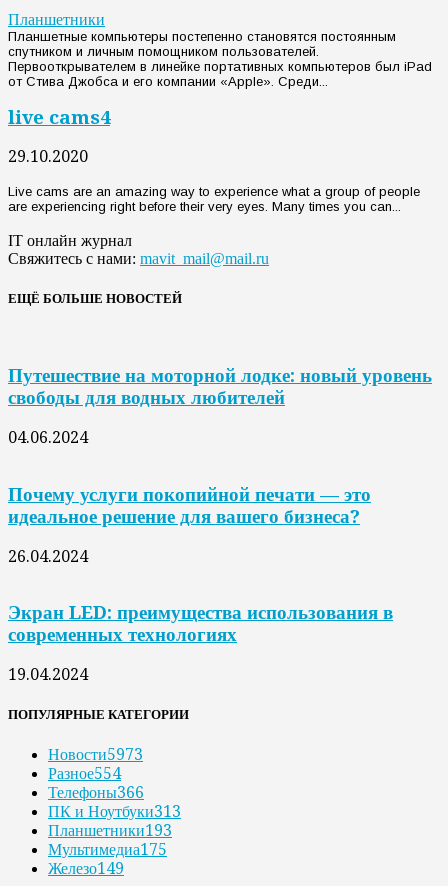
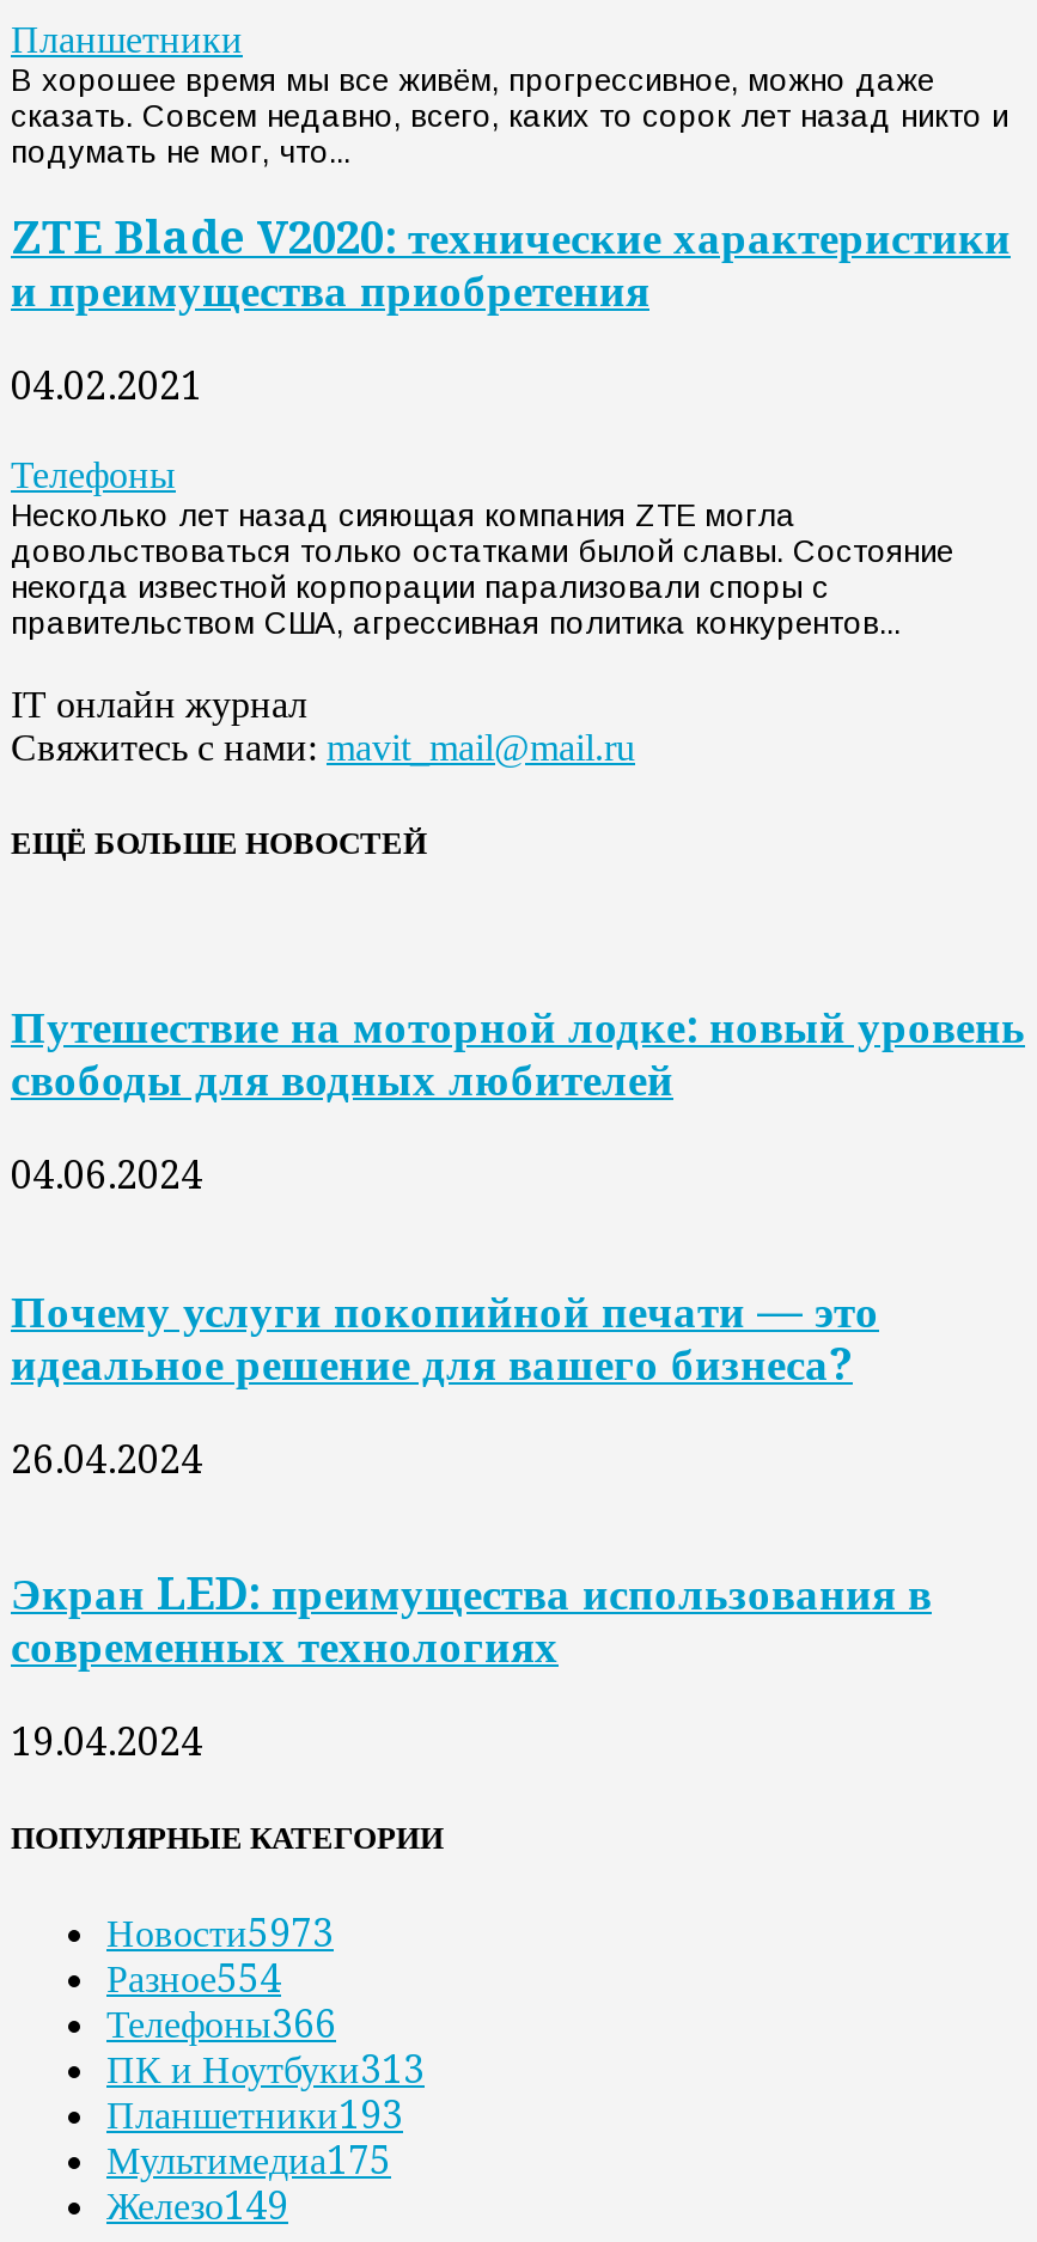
[8,29,432,89] Планшетные компьютеры постепенно становятся постоянным | спутником и личным помощником пользователей. | Первооткрывателем в линейке портативных компьютеров был iPad | от Стива Джобса и его компании «Apple». Среди... -> [11,62,1008,169] В хорошее время мы все живём, прогрессивное, можно даже | сказать. Совсем недавно, всего, каких то сорок лет назад никто и | подумать не мог, что...
[8,107,110,128] live cams4 -> [11,214,1011,317] ZTE Blade V2020: технические характеристики | и преимущества приобретения
[8,147,88,166] 29.10.2020 -> [11,364,202,409] 04.02.2021
[8,184,420,214] Live cams are an amazing way to experience what a group of people | are experiencing right before their very eyes. Many times you can... -> [11,452,953,641] Телефоны | Несколько лет назад сияющая компания ZTE могла | довольствоваться только остатками былой славы. Состояние | некогда известной корпорации парализовали споры с | правительством США, агрессивная политика конкурентов...

